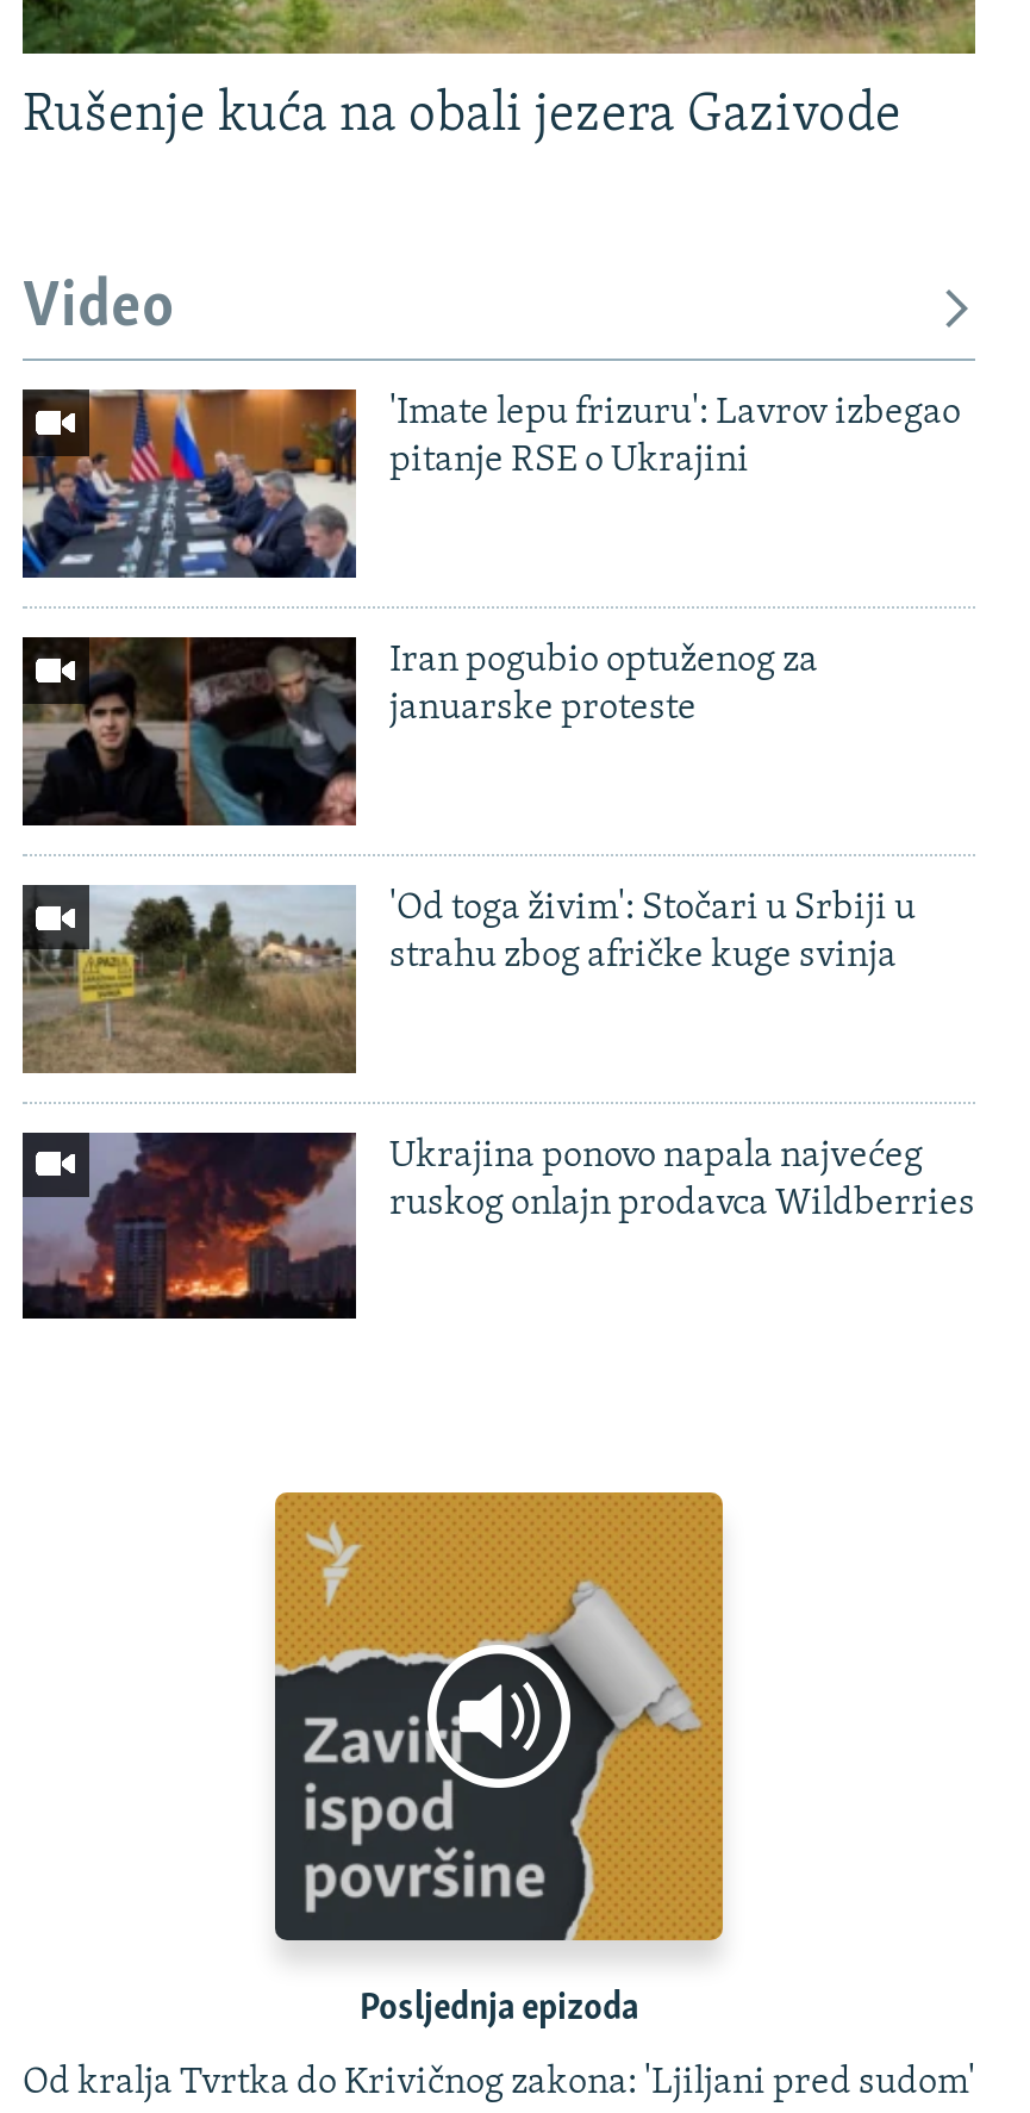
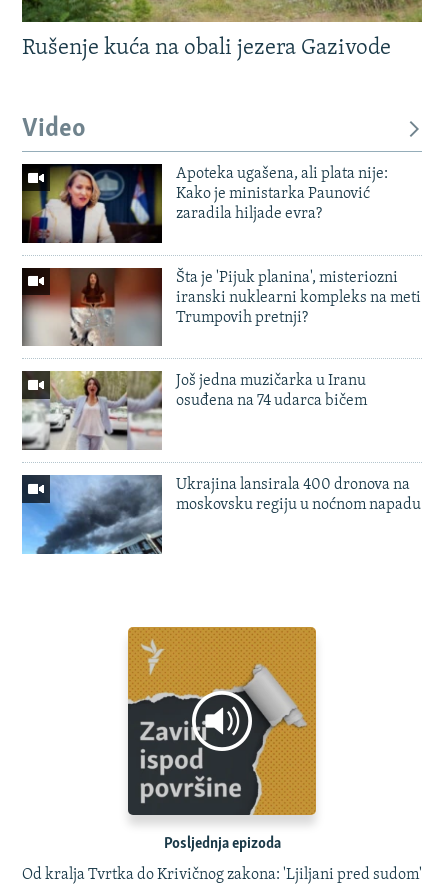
[20,388,961,581] [image] | 'Imate lepu frizuru': Lavrov izbegao | pitanje RSE o Ukrajini -> [21,163,388,244] [image] | Apoteka ugašena, ali plata nije: | Kako je ministarka Paunović | zaradila hiljade evra?
[20,634,818,827] [image] | Iran pogubio optuženog za | januarske proteste -> [21,267,421,346] [image] | Šta je 'Pijuk planina', misteriozni | iranski nuklearni kompleks na meti | Trumpovih pretnji?
[20,884,916,1074] [image] | 'Od toga živim': Stočari u Srbiji u | strahu zbog afričke kuge svinja -> [21,370,367,451] [image] | Još jedna muzičarka u Iranu | osuđena na 74 udarca bičem
[20,1132,975,1322] [image] | Ukrajina ponovo napala najvećeg | ruskog onlajn prodavca Wildberries -> [21,475,421,555] [image] | Ukrajina lansirala 400 dronova na | moskovsku regiju u noćnom napadu

